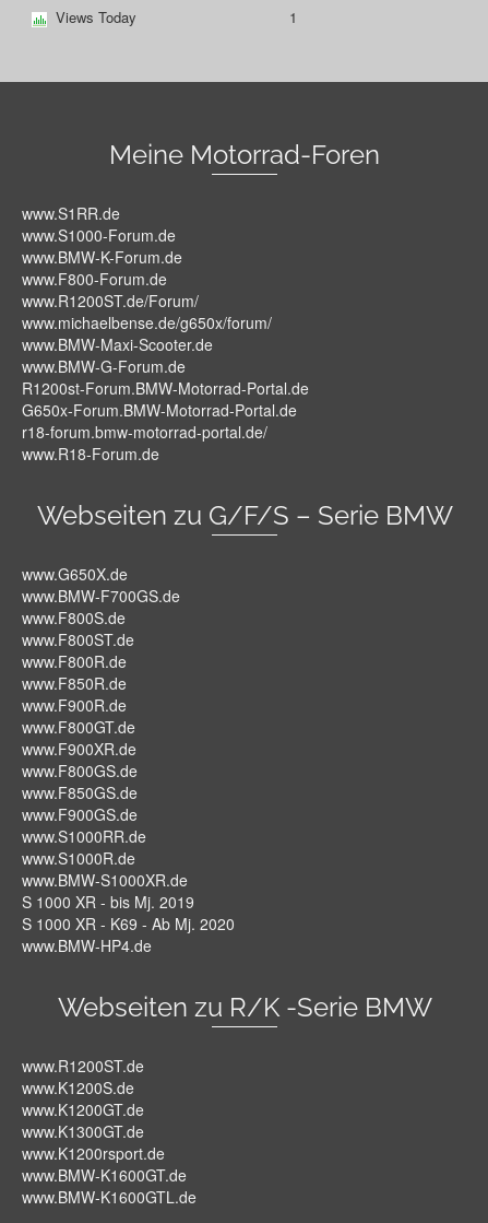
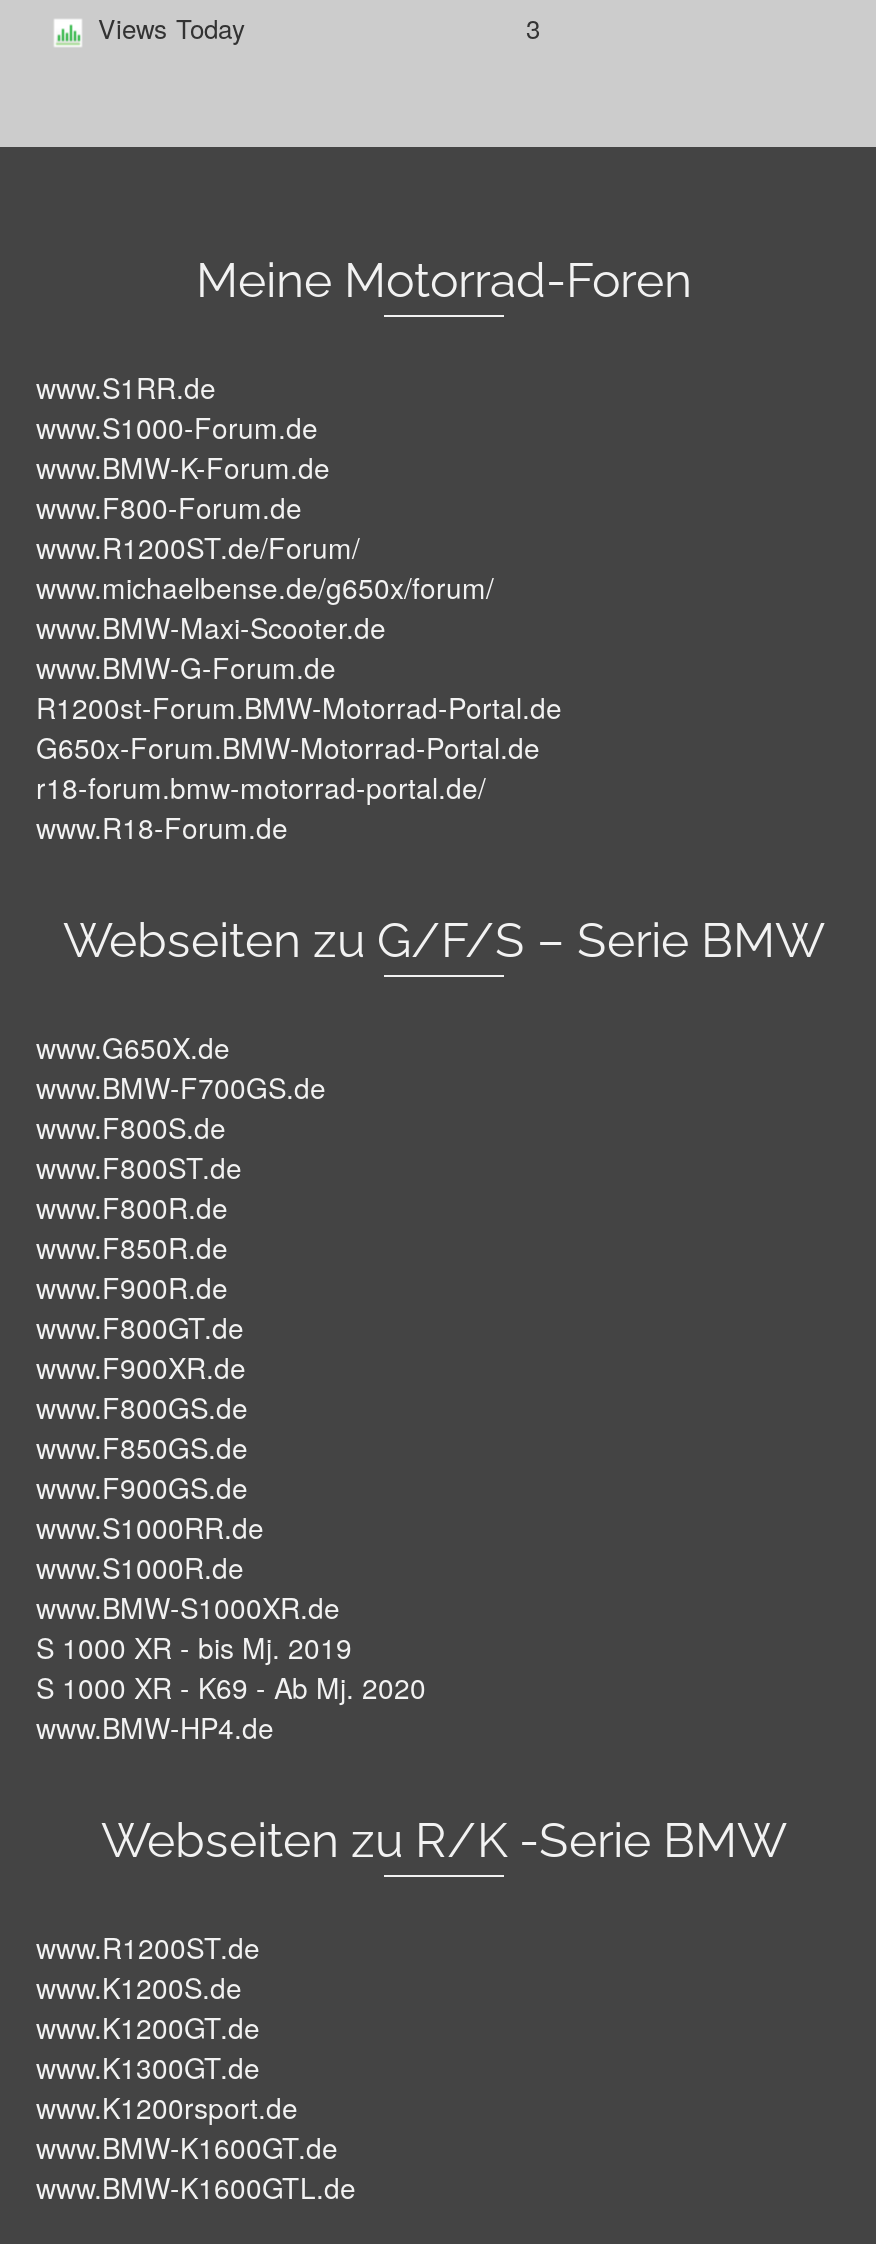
[289,7,297,28] 1 -> [526,9,540,47] 3

